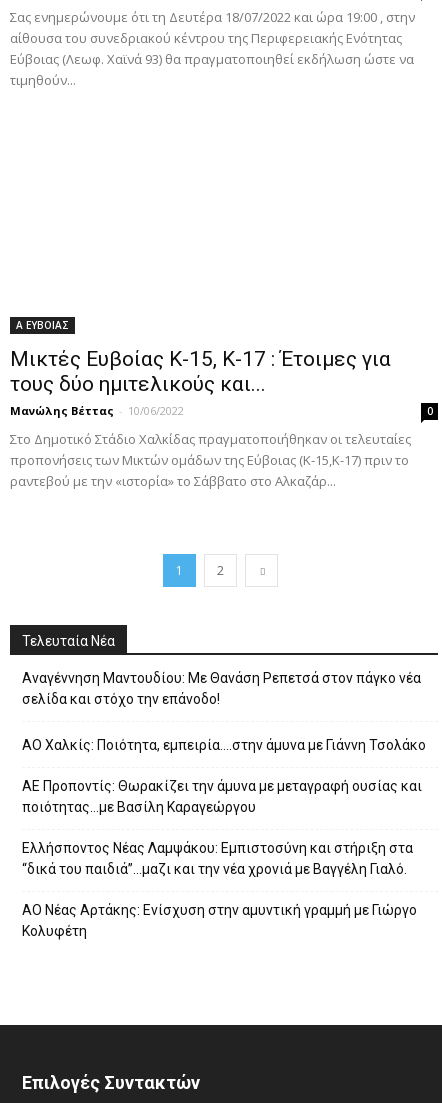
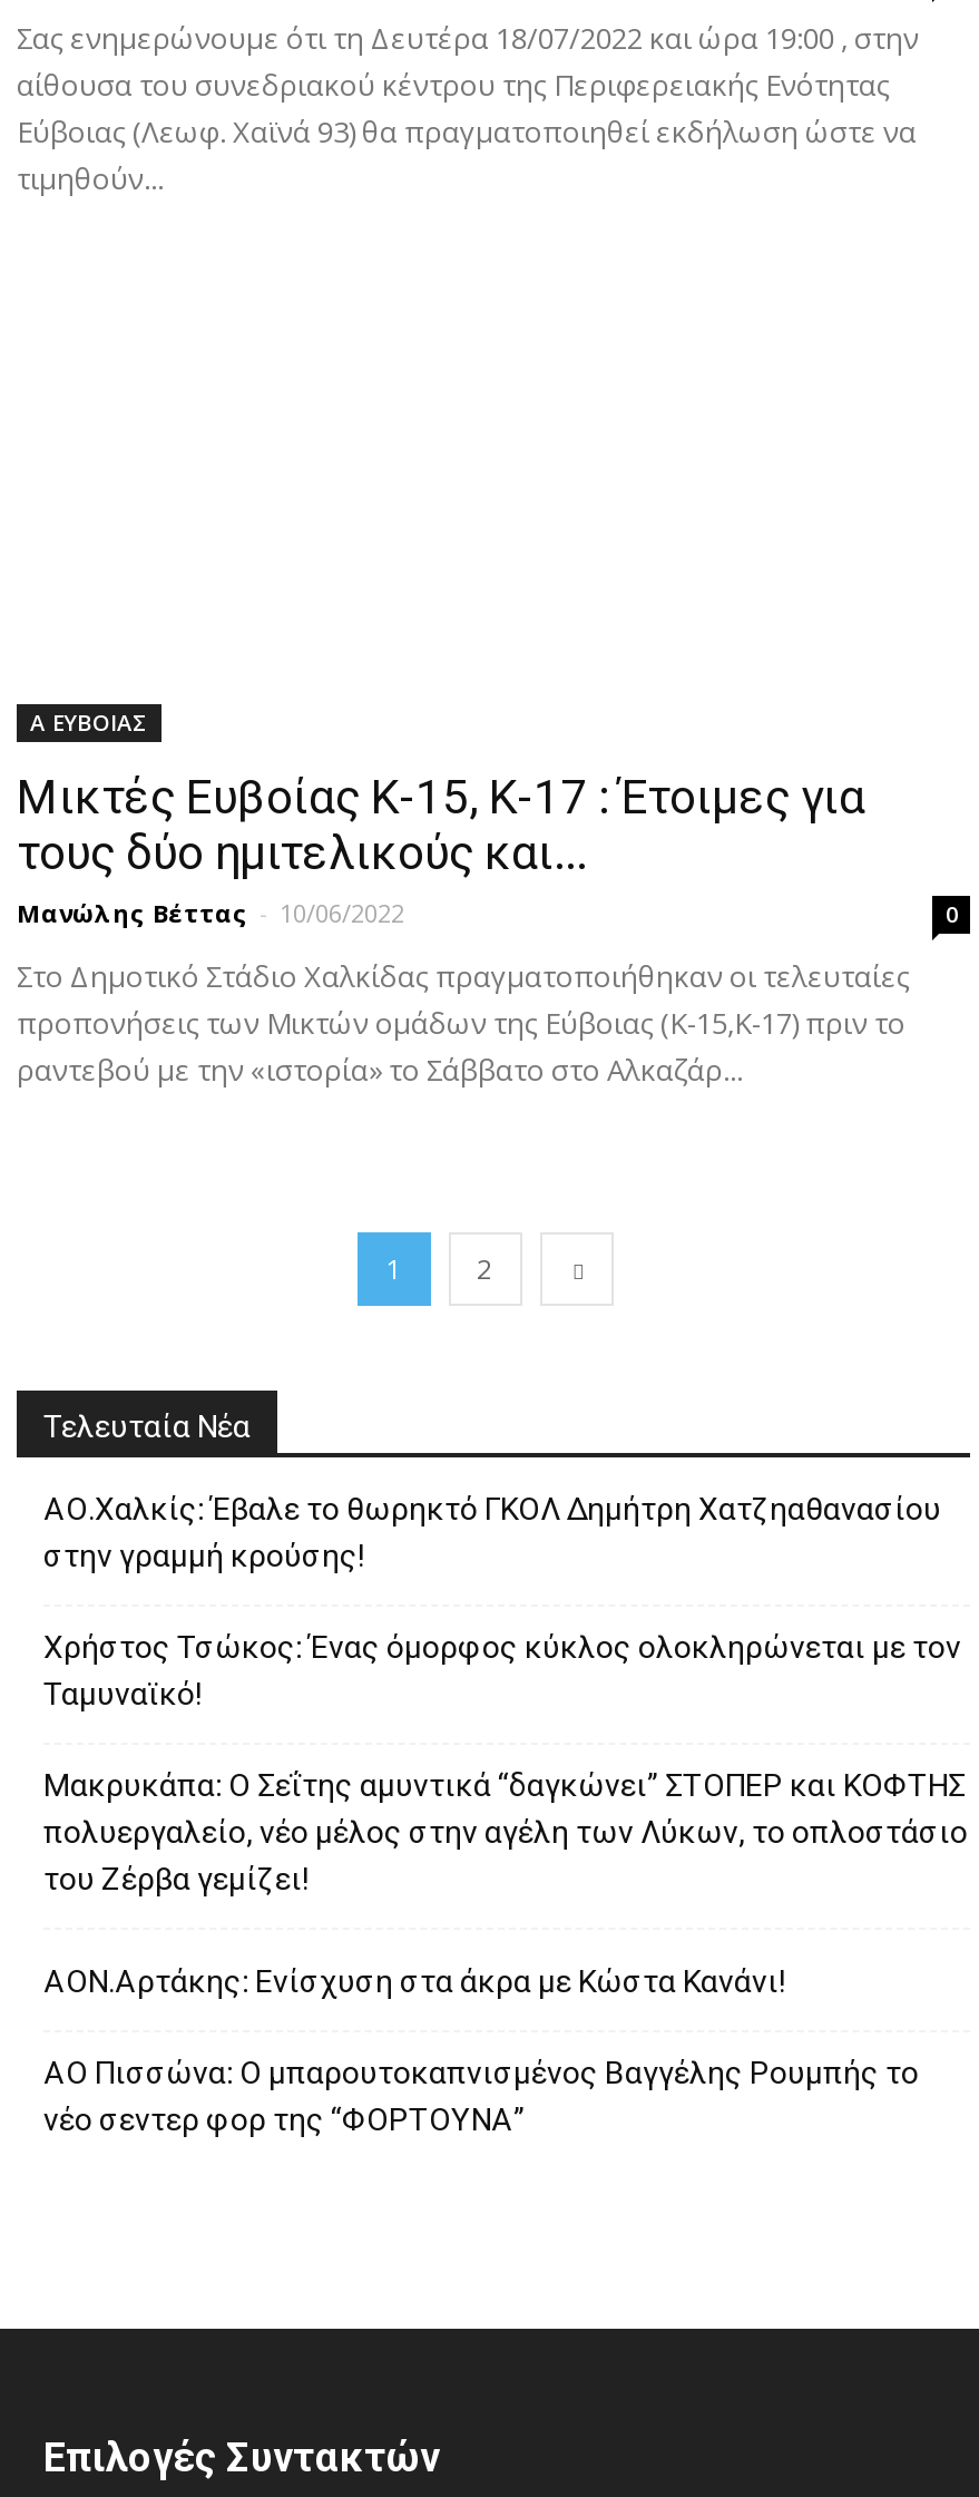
[22,670,421,707] Αναγέννηση Μαντουδίου: Με Θανάση Ρεπετσά στον πάγκο νέα | σελίδα και στόχο την επάνοδο! -> [43,1490,941,1573] ΑΟ.Χαλκίς: Έβαλε το θωρηκτό ΓΚΟΛ Δημήτρη Χατζηαθανασίου | στην γραμμή κρούσης!
[22,737,426,753] ΑΟ Χαλκίς: Ποιότητα, εμπειρία….στην άμυνα με Γιάννη Τσολάκο -> [43,1628,961,1711] Χρήστος Τσώκος: Ένας όμορφος κύκλος ολοκληρώνεται με τον | Ταμυναϊκό!
[22,778,422,815] ΑΕ Προποντίς: Θωρακίζει την άμυνα με μεταγραφή ουσίας και | ποιότητας…με Βασίλη Καραγεώργου -> [43,1767,968,1896] Μακρυκάπα: Ο Σεΐτης αμυντικά “δαγκώνει” ΣΤΟΠΕΡ και ΚΟΦΤΗΣ | πολυεργαλείο, νέο μέλος στην αγέλη των Λύκων, το οπλοστάσιο | του Ζέρβα γεμίζει!
[22,840,413,877] Eλλήσποντος Νέας Λαμψάκου: Εμπιστοσύνη και στήριξη στα | “δικά του παιδιά”…μαζι και την νέα χρονιά με Βαγγέλη Γιαλό. -> [43,1963,785,1998] ΑΟΝ.Αρτάκης: Ενίσχυση στα άκρα με Κώστα Κανάνι!
[22,902,417,939] ΑΟ Νέας Αρτάκης: Ενίσχυση στην αμυντική γραμμή με Γιώργο | Κολυφέτη -> [43,2054,919,2136] ΑΟ Πισσώνα: Ο μπαρουτοκαπνισμένος Βαγγέλης Ρουμπής το | νέο σεντερ φορ της “ΦΟΡΤΟΥΝΑ”

